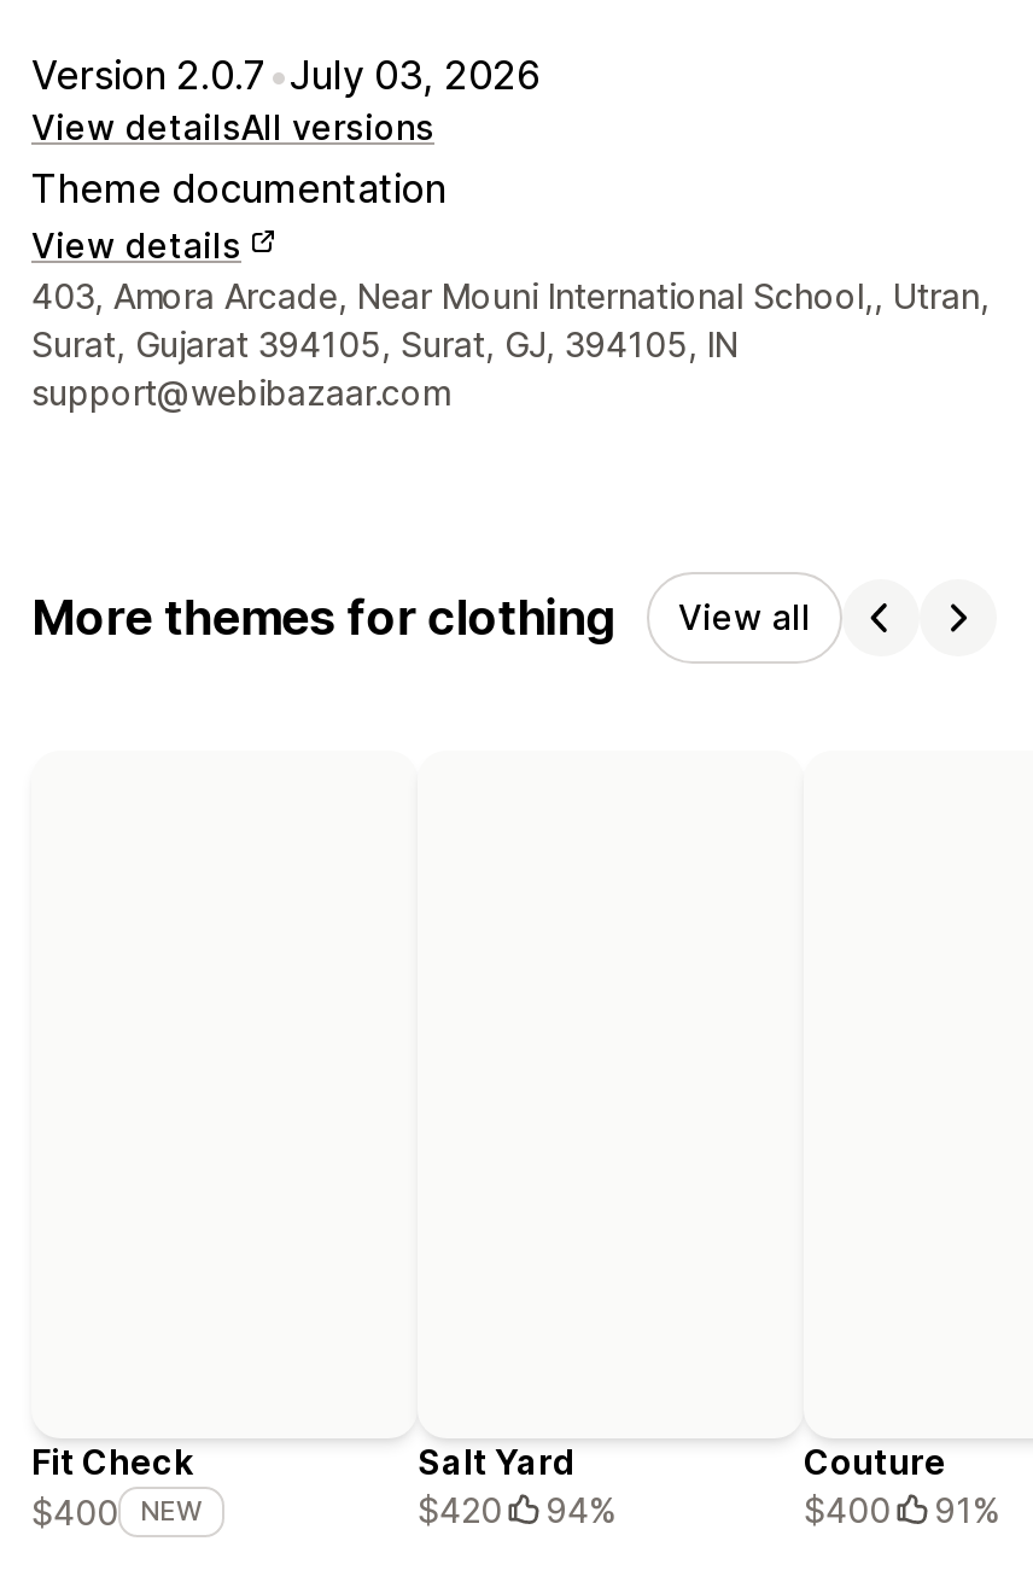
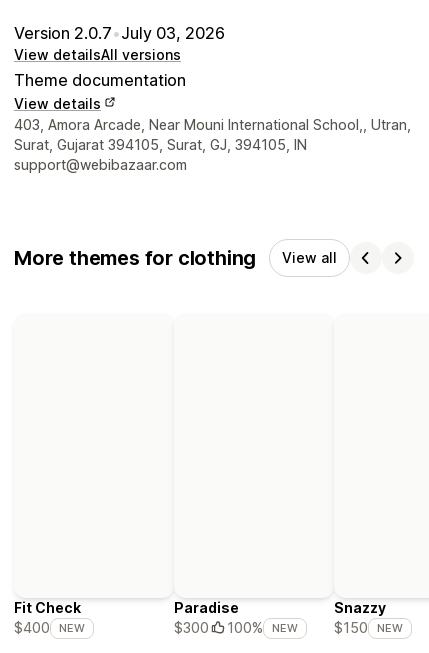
[418,1441,615,1530] Salt Yard | $420 | 94% -> [174,599,298,636] Paradise | $300 | 100% | NEW
[804,1441,999,1530] Couture | $400 | 91% -> [334,599,403,636] Snazzy | $150 | NEW

